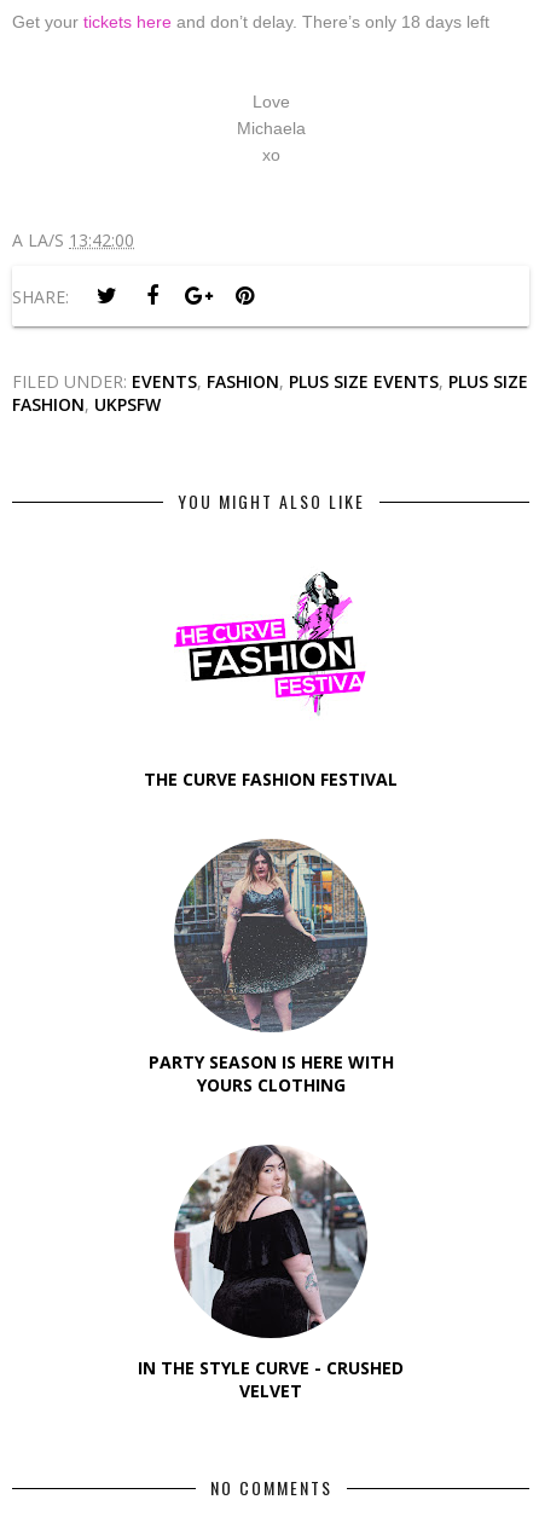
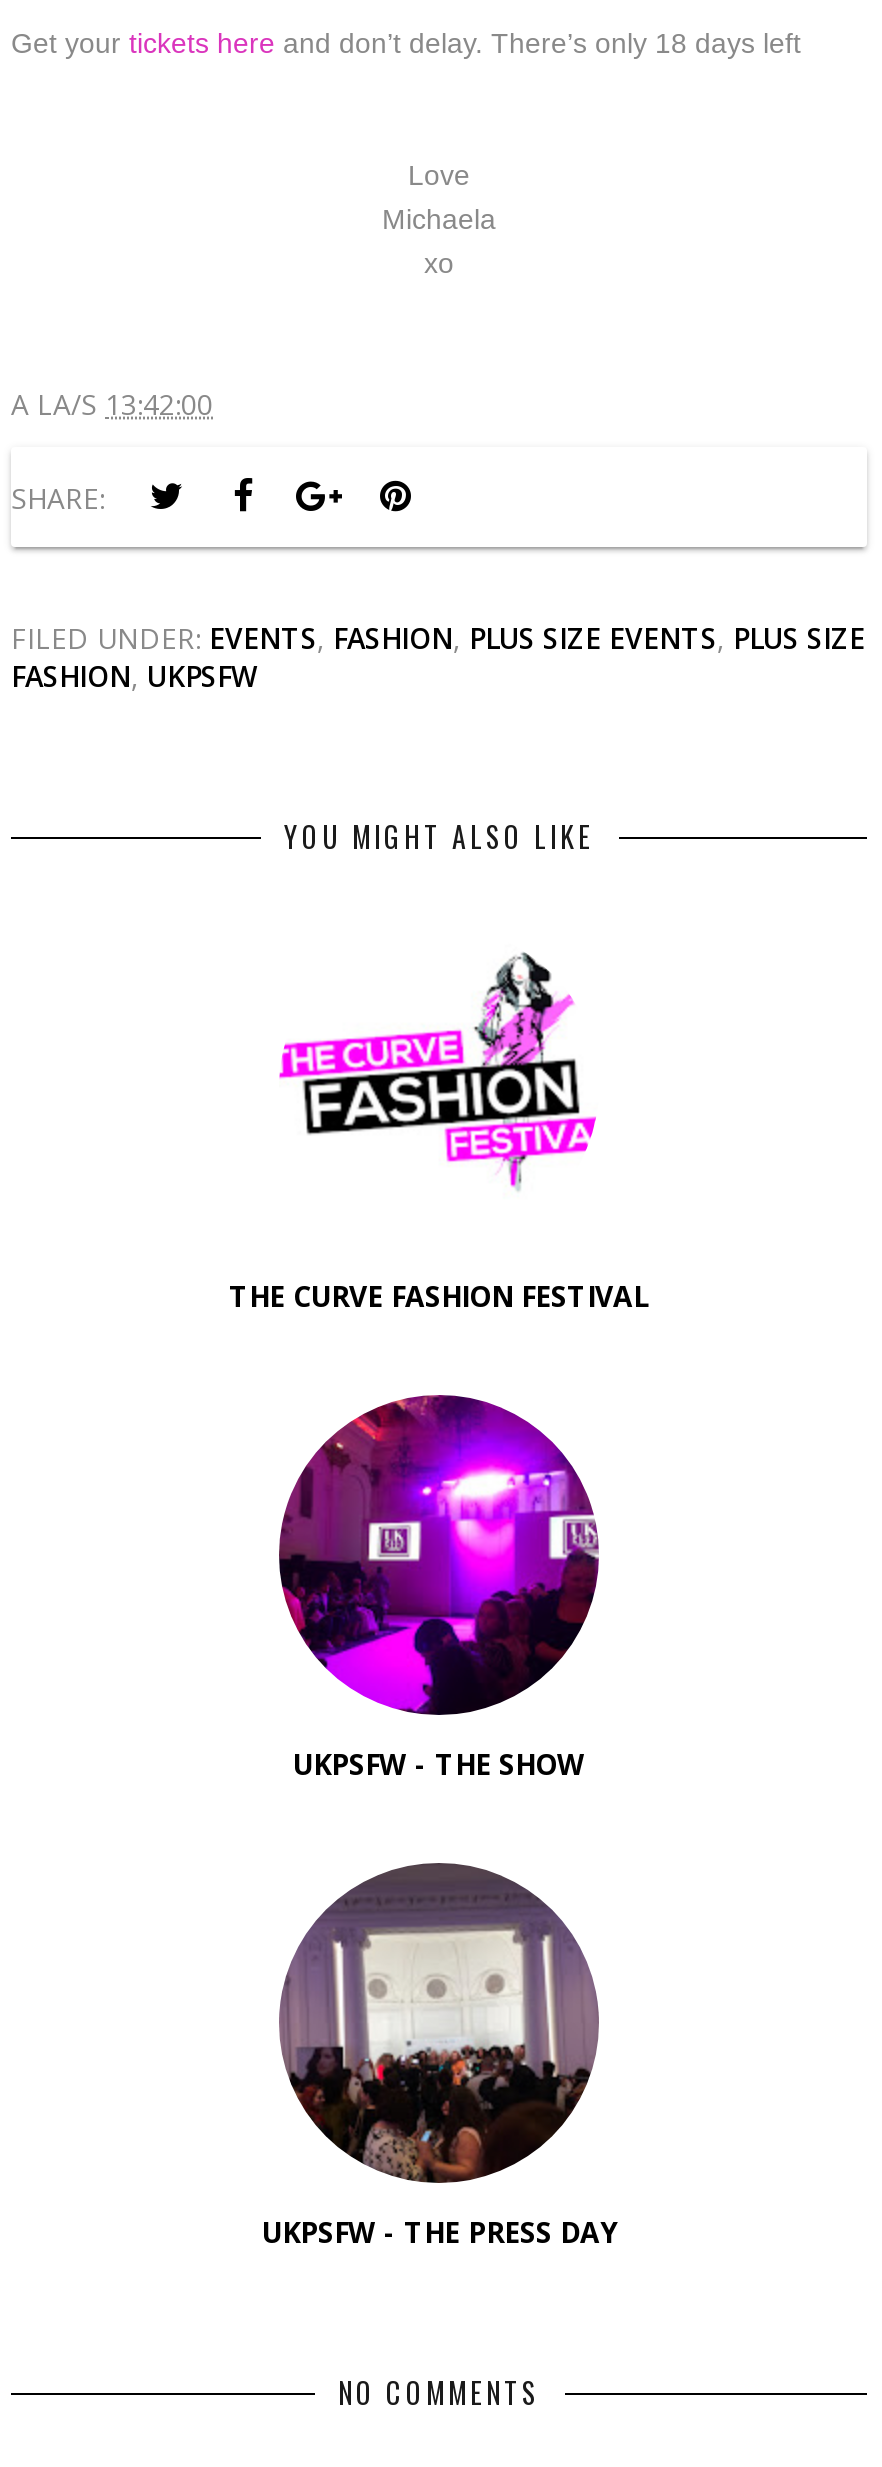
[174,839,367,1033] [image] -> [279,1393,599,1655] [image]
[148,1051,393,1097] PARTY SEASON IS HERE WITH | YOURS CLOTHING -> [293,1746,585,1784] UKPSFW - THE SHOW
[138,1143,404,1403] [image] | IN THE STYLE CURVE - CRUSHED | VELVET -> [262,1861,616,2252] [image] | UKPSFW - THE PRESS DAY

